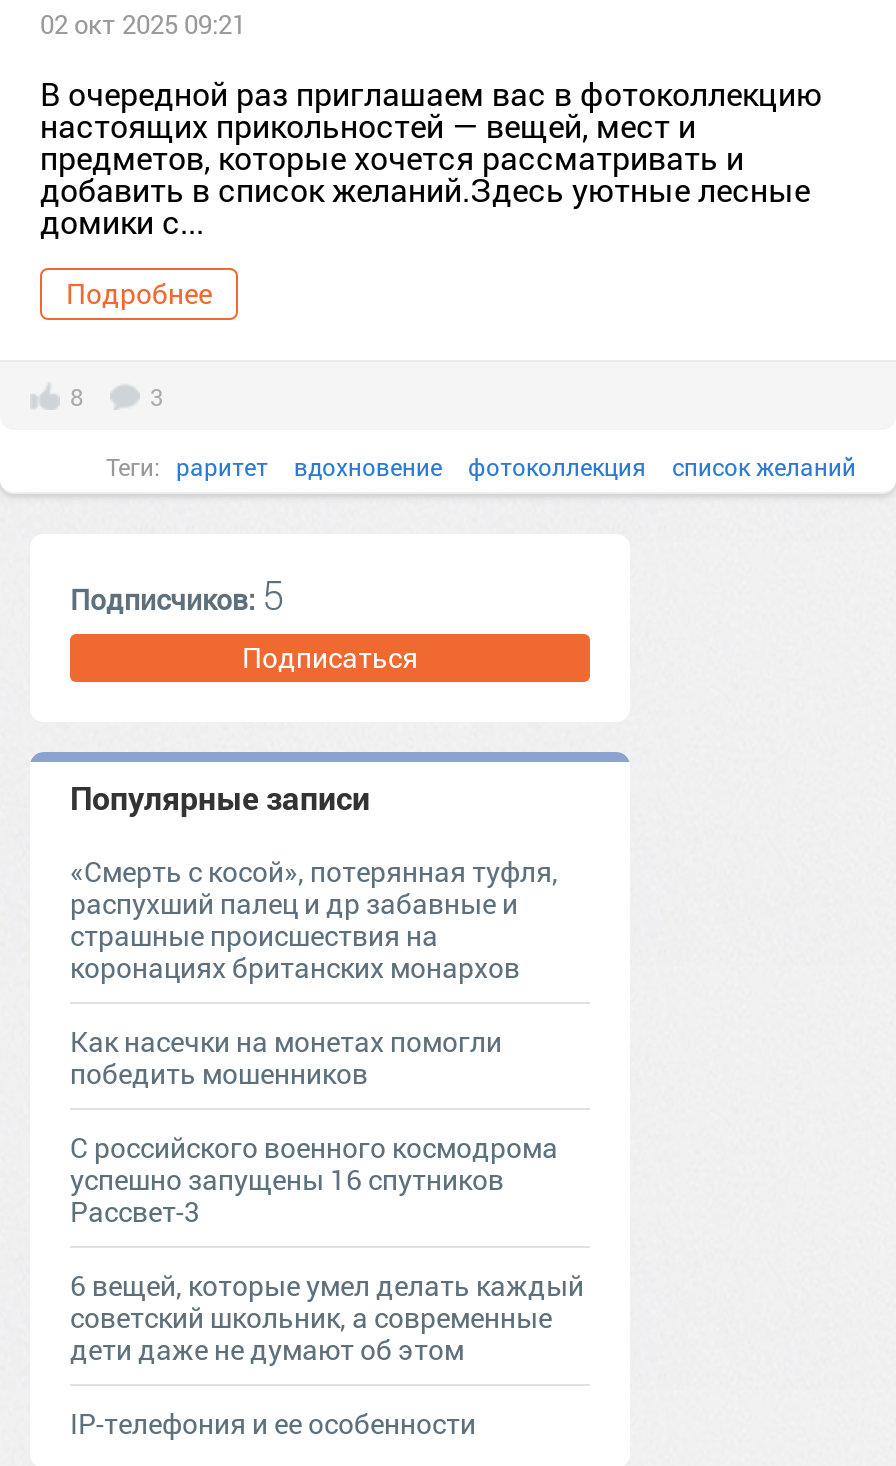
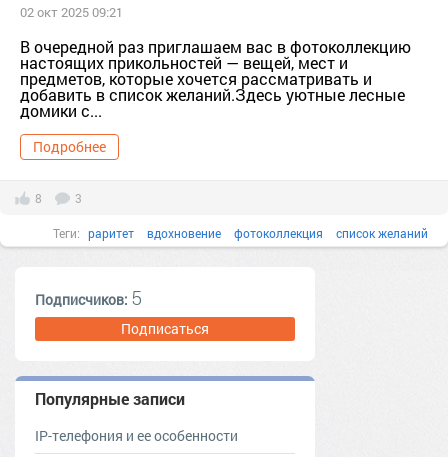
[70,852,584,1368] «Смерть с косой», потерянная туфля, | распухший палец и др забавные и | страшные происшествия на | коронациях британских монархов | Как насечки на монетах помогли | победить мошенников | С российского военного космодрома | успешно запущены 16 спутников | Рассвет-3 | 6 вещей, которые умел делать каждый | советский школьник, а современные | дети даже не думают об этом -> none

